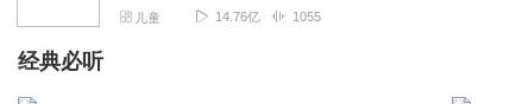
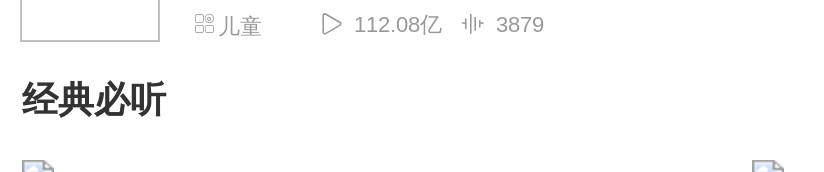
[215,9,260,24] 14.76亿 -> [354,12,442,36] 112.08亿
[293,9,321,24] 1055 -> [496,12,544,36] 3879

